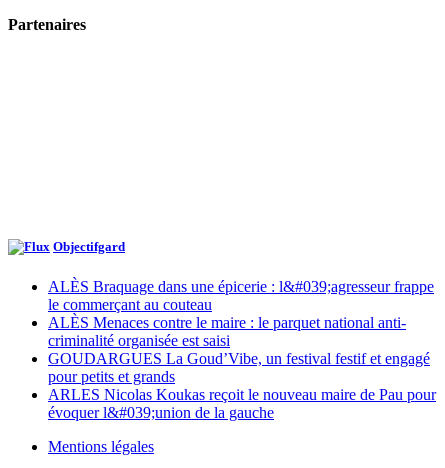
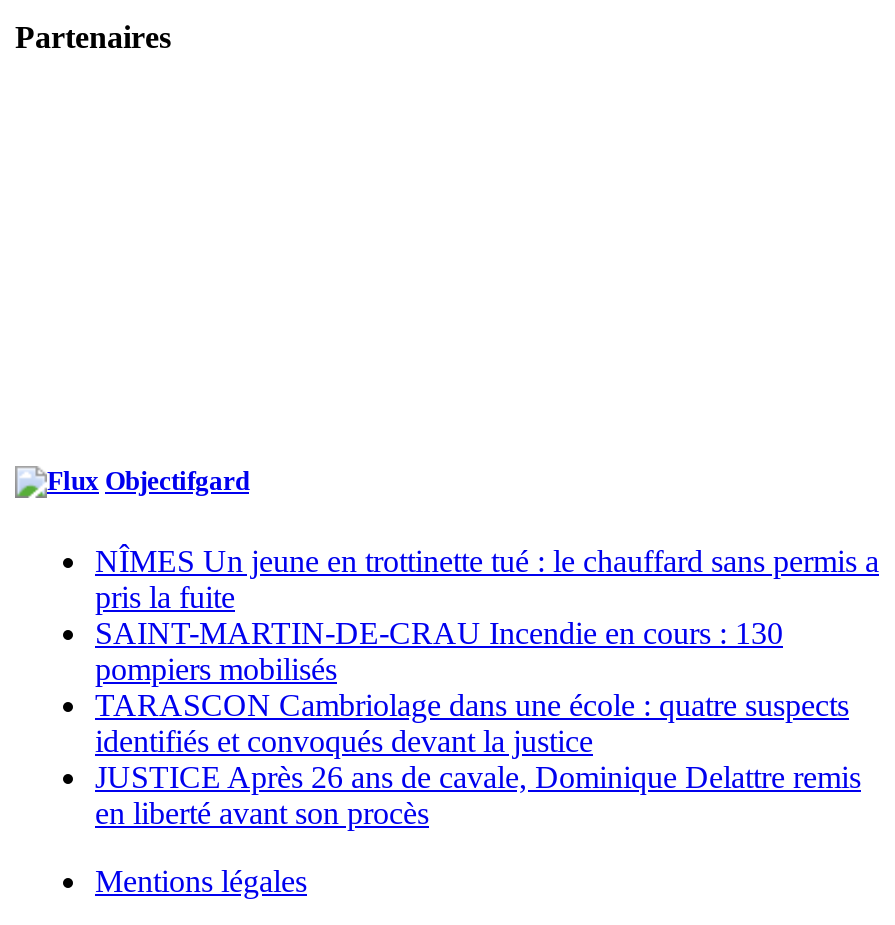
[48,277,436,420] ALÈS Braquage dans une épicerie : l&#039;agresseur frappe | le commerçant au couteau | ALÈS Menaces contre le maire : le parquet national anti- | criminalité organisée est saisi | GOUDARGUES La Goud’Vibe, un festival festif et engagé | pour petits et grands | ARLES Nicolas Koukas reçoit le nouveau maire de Pau pour | évoquer l&#039;union de la gauche -> [95,543,879,829] NÎMES Un jeune en trottinette tué : le chauffard sans permis a | pris la fuite | SAINT-MARTIN-DE-CRAU Incendie en cours : 130 | pompiers mobilisés | TARASCON Cambriolage dans une école : quatre suspects | identifiés et convoqués devant la justice | JUSTICE Après 26 ans de cavale, Dominique Delattre remis | en liberté avant son procès

